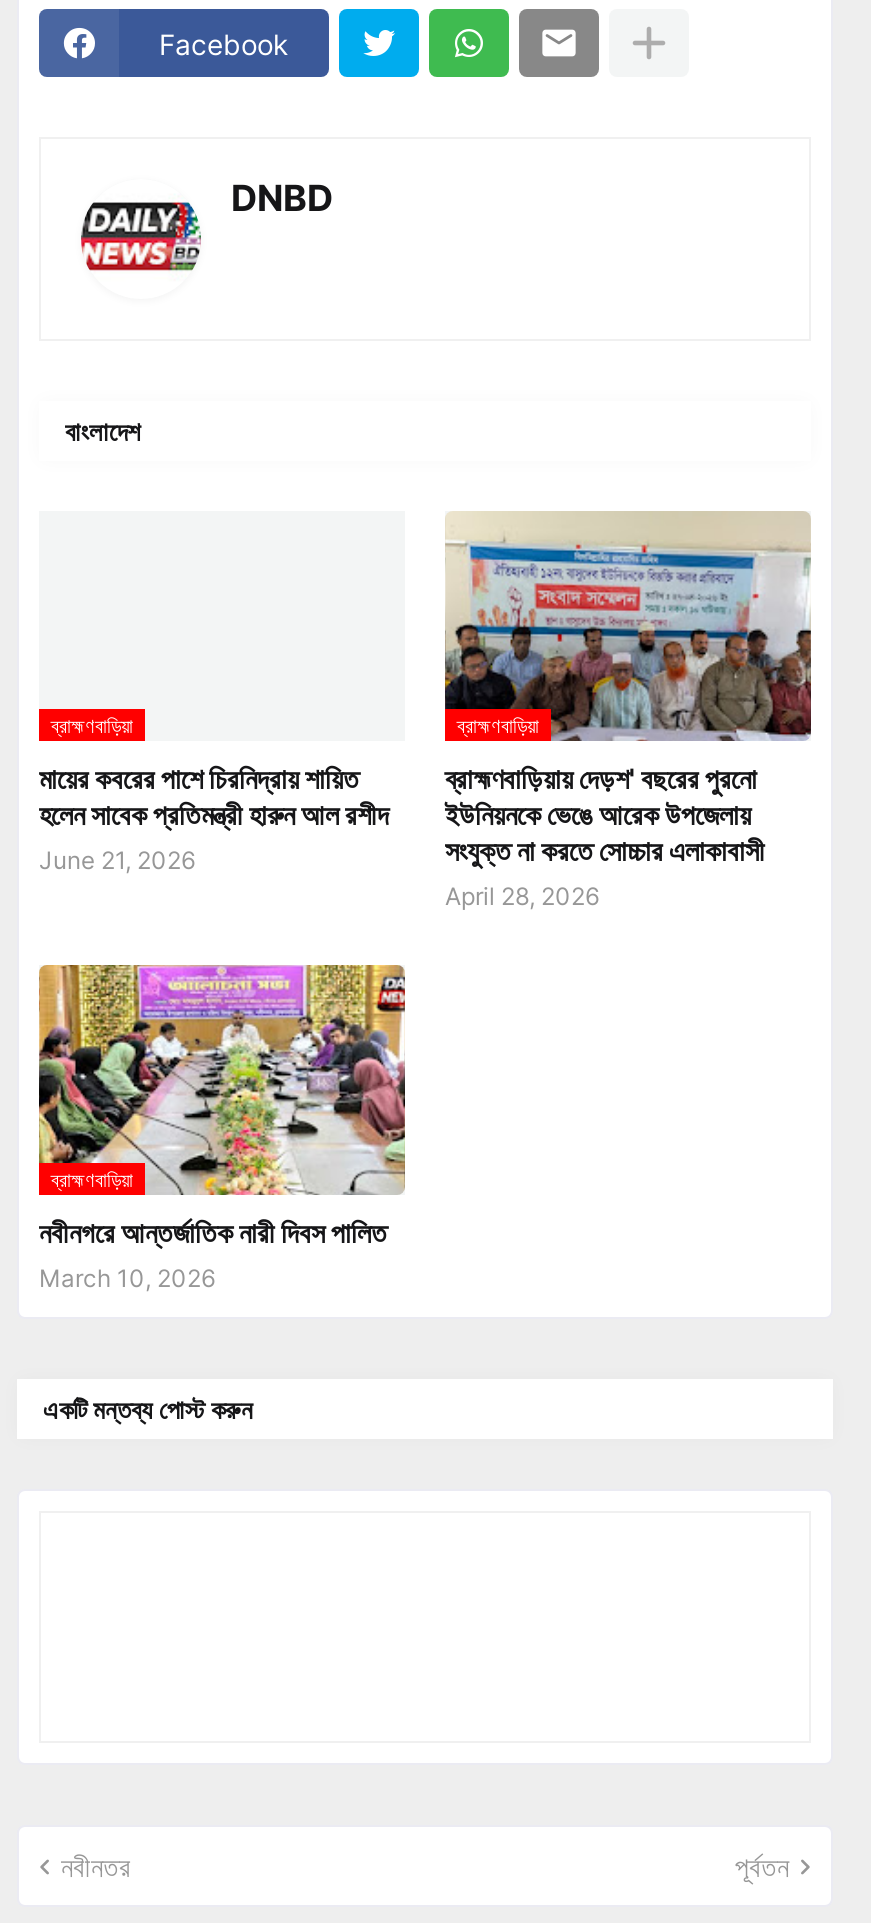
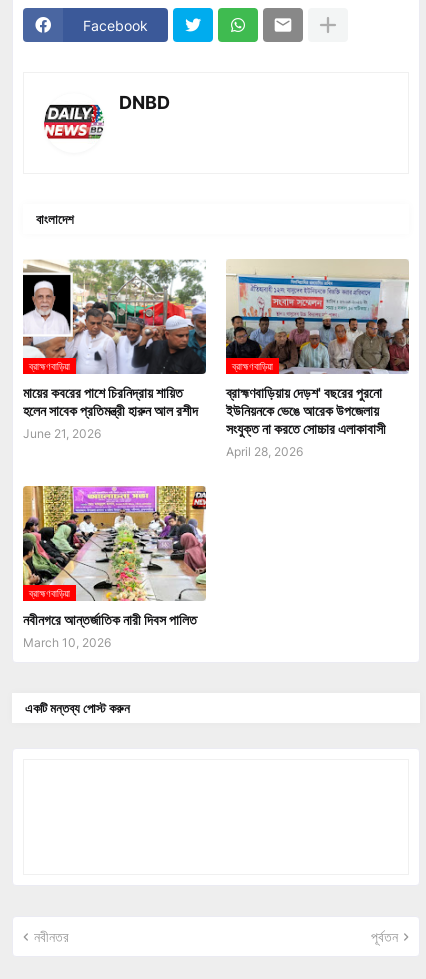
none -> [22,259,207,375] [image]

